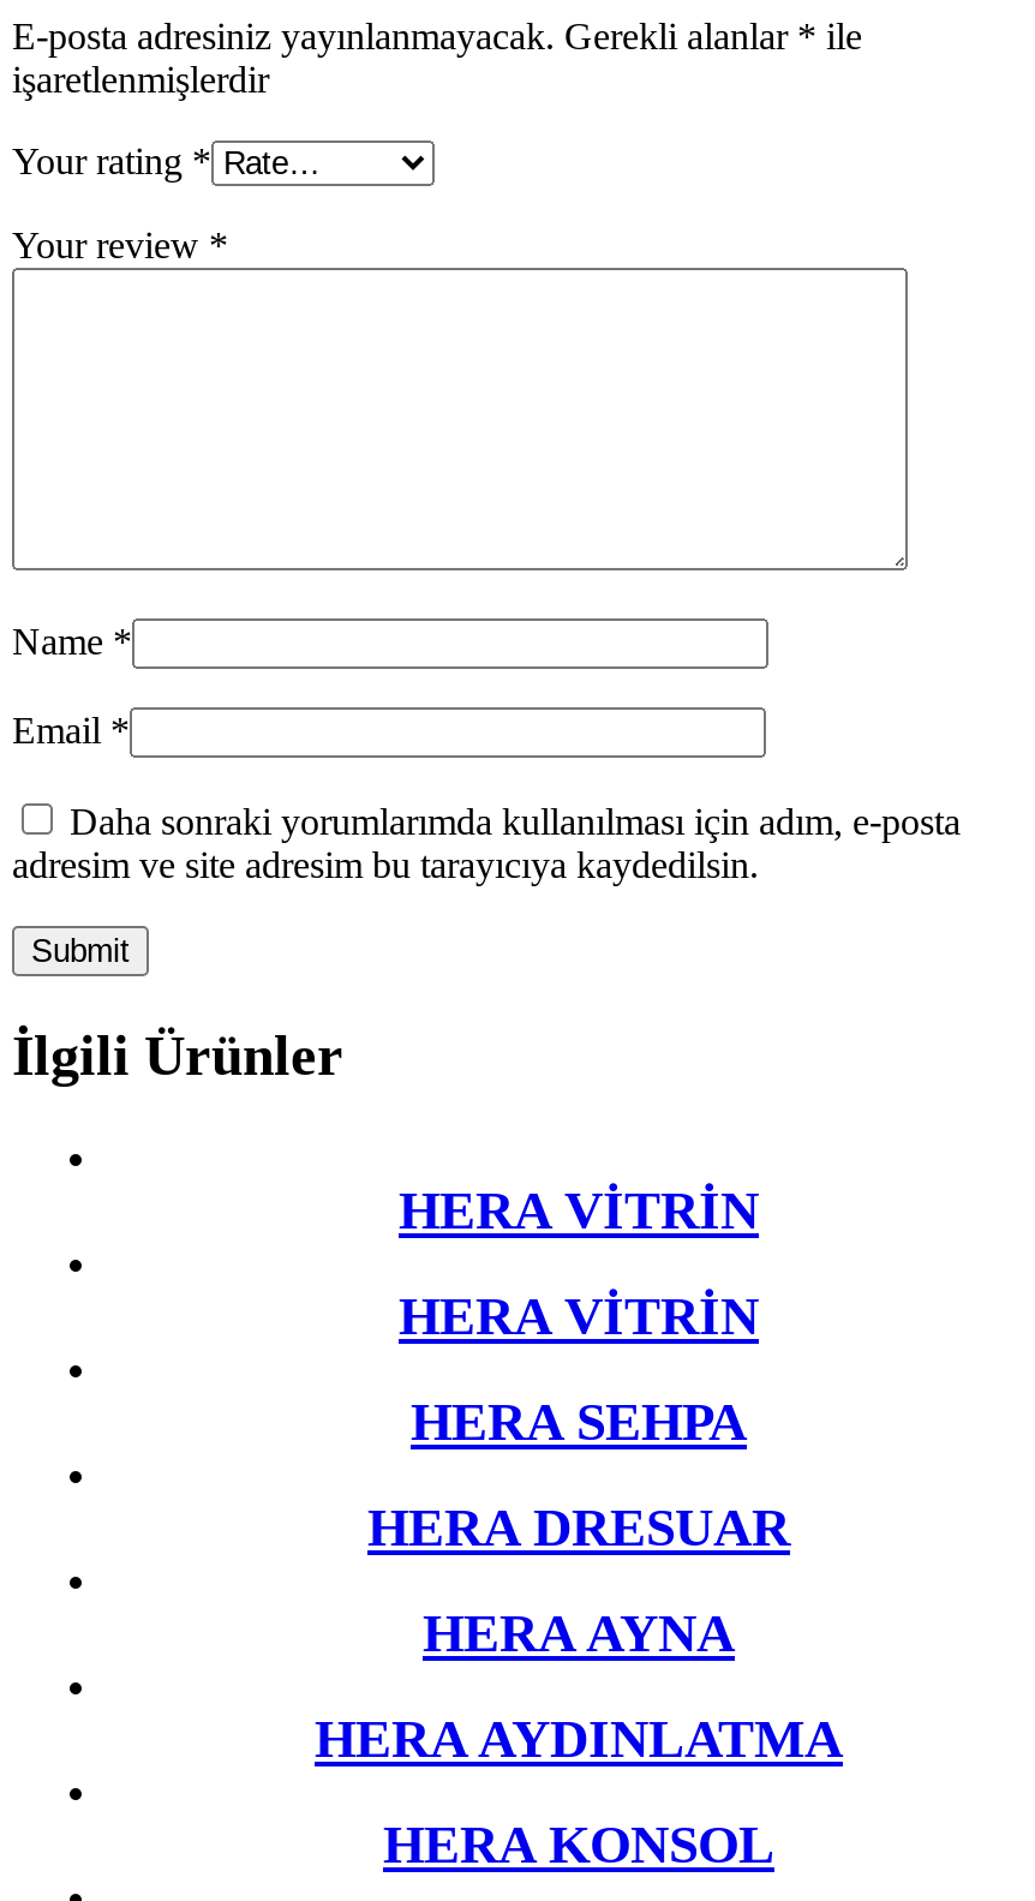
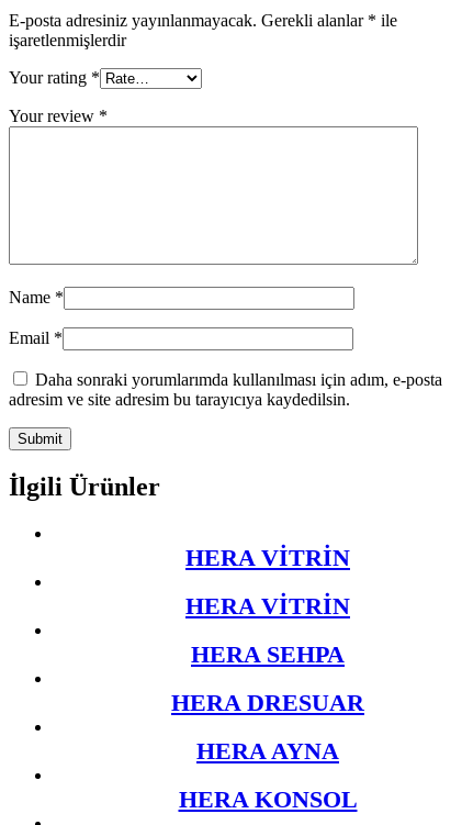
[315,1708,843,1768] HERA AYDINLATMA -> none

